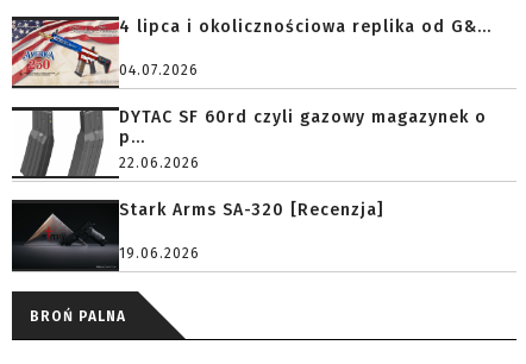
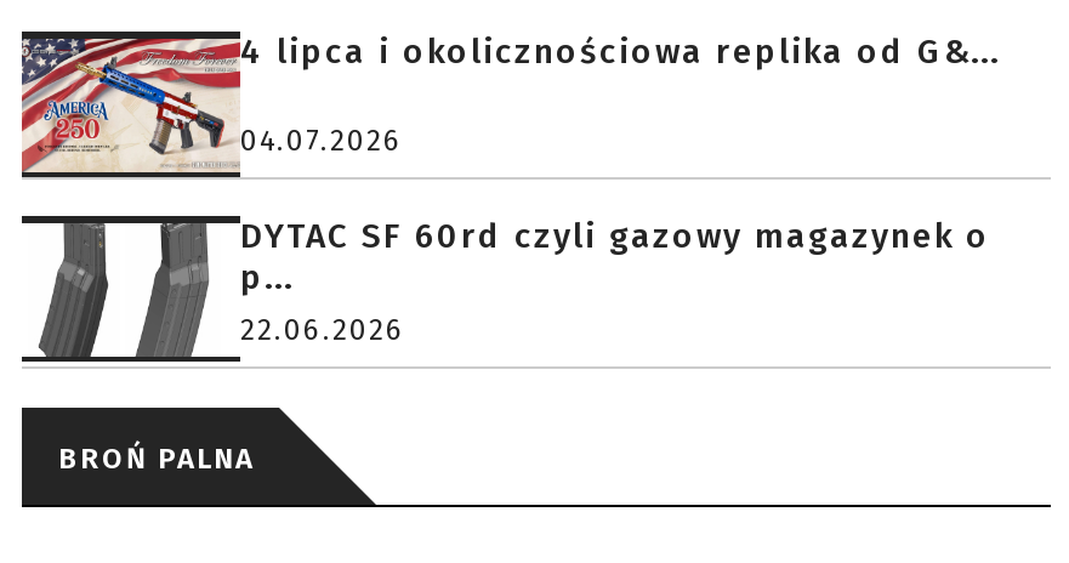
[11,200,386,272] [image] | Stark Arms SA-320 [Recenzja] | 19.06.2026 -> none

